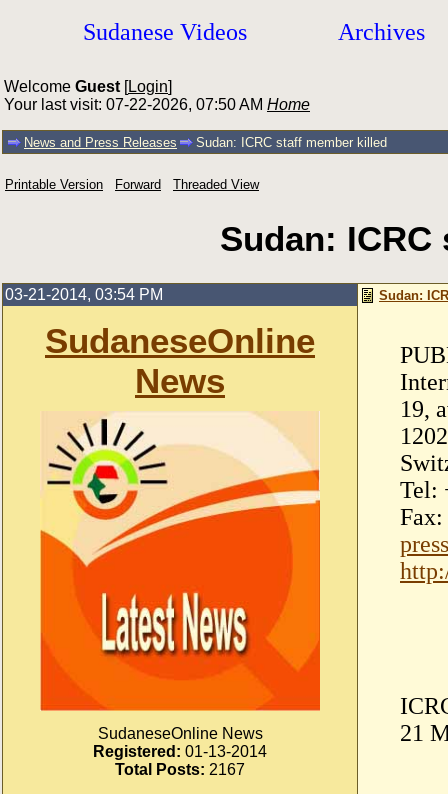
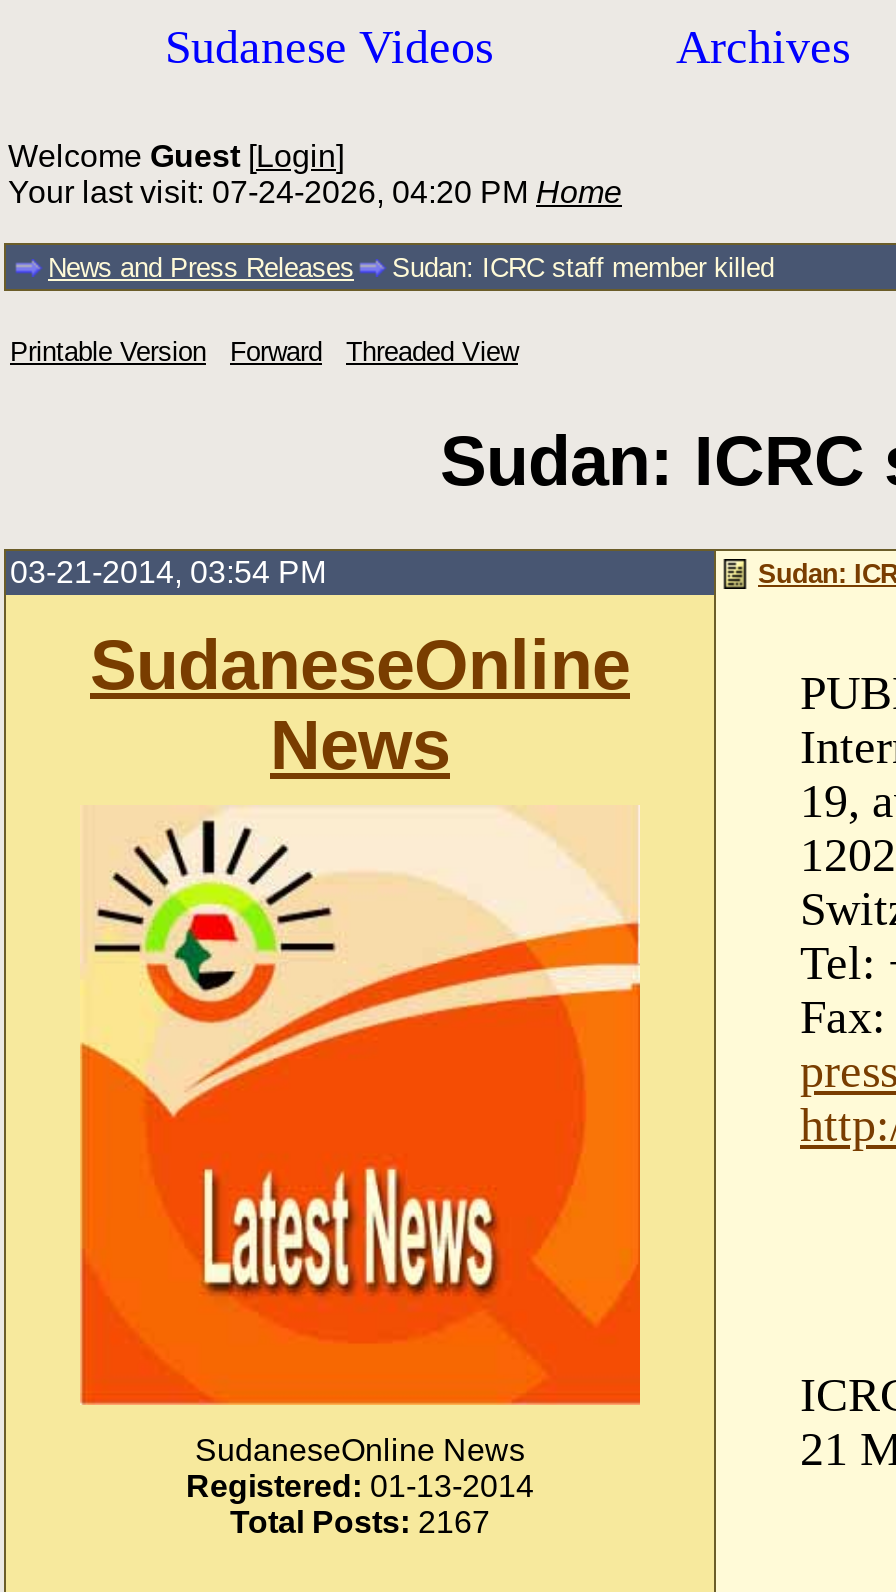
[4,96,310,113] Your last visit: 07-22-2026, 07:50 AM Home -> [8,175,622,209] Your last visit: 07-24-2026, 04:20 PM Home

